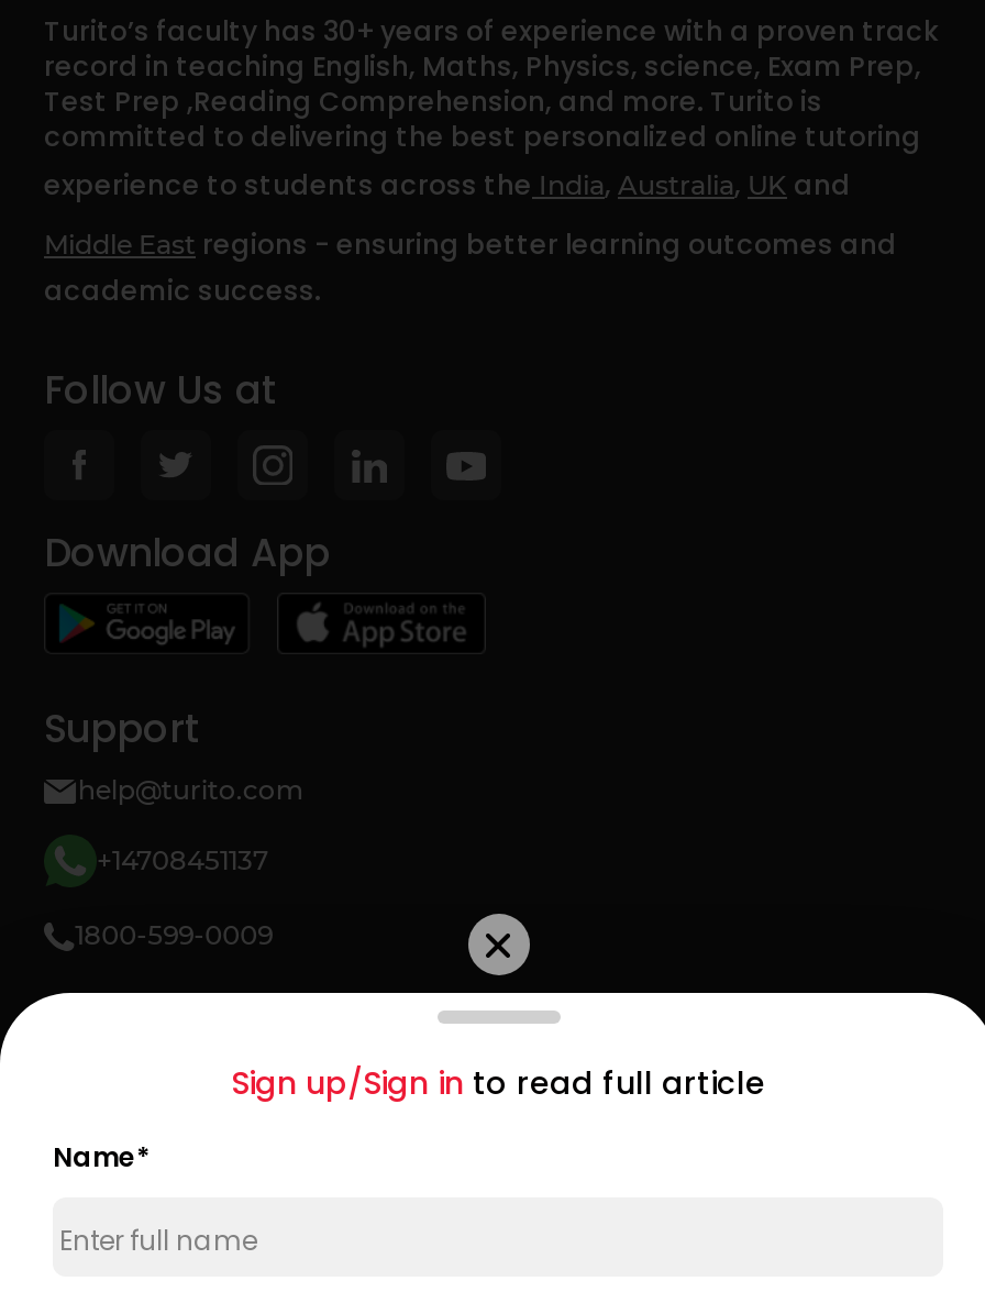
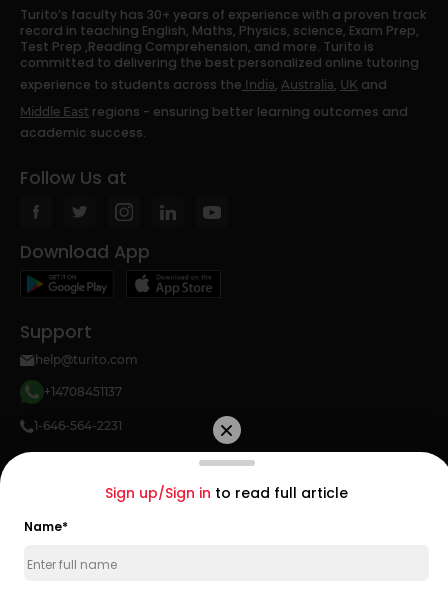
[75,918,273,951] 1800-599-0009 -> [34,418,122,433] 1-646-564-2231

